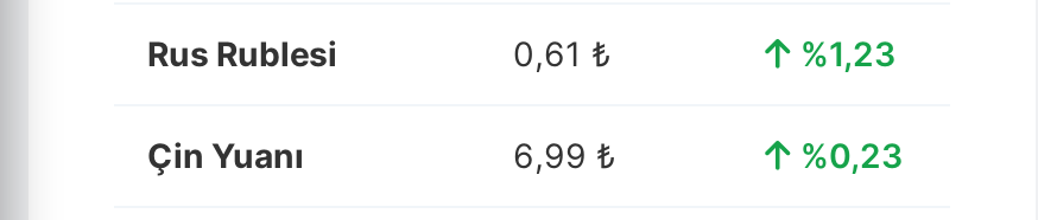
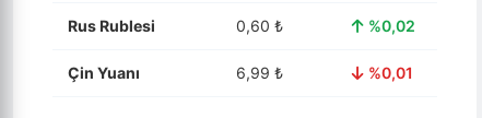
[513,33,610,73] 0,61 ₺ -> [236,16,283,35] 0,60 ₺
[791,33,895,73] %1,23 -> [364,16,415,35] %0,02
[791,135,903,175] %0,23 -> [364,63,413,82] %0,01

